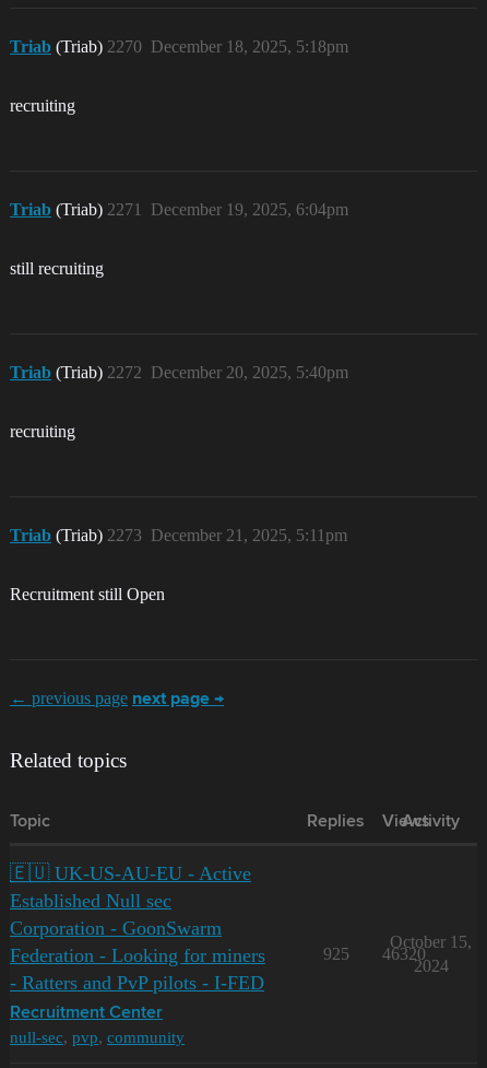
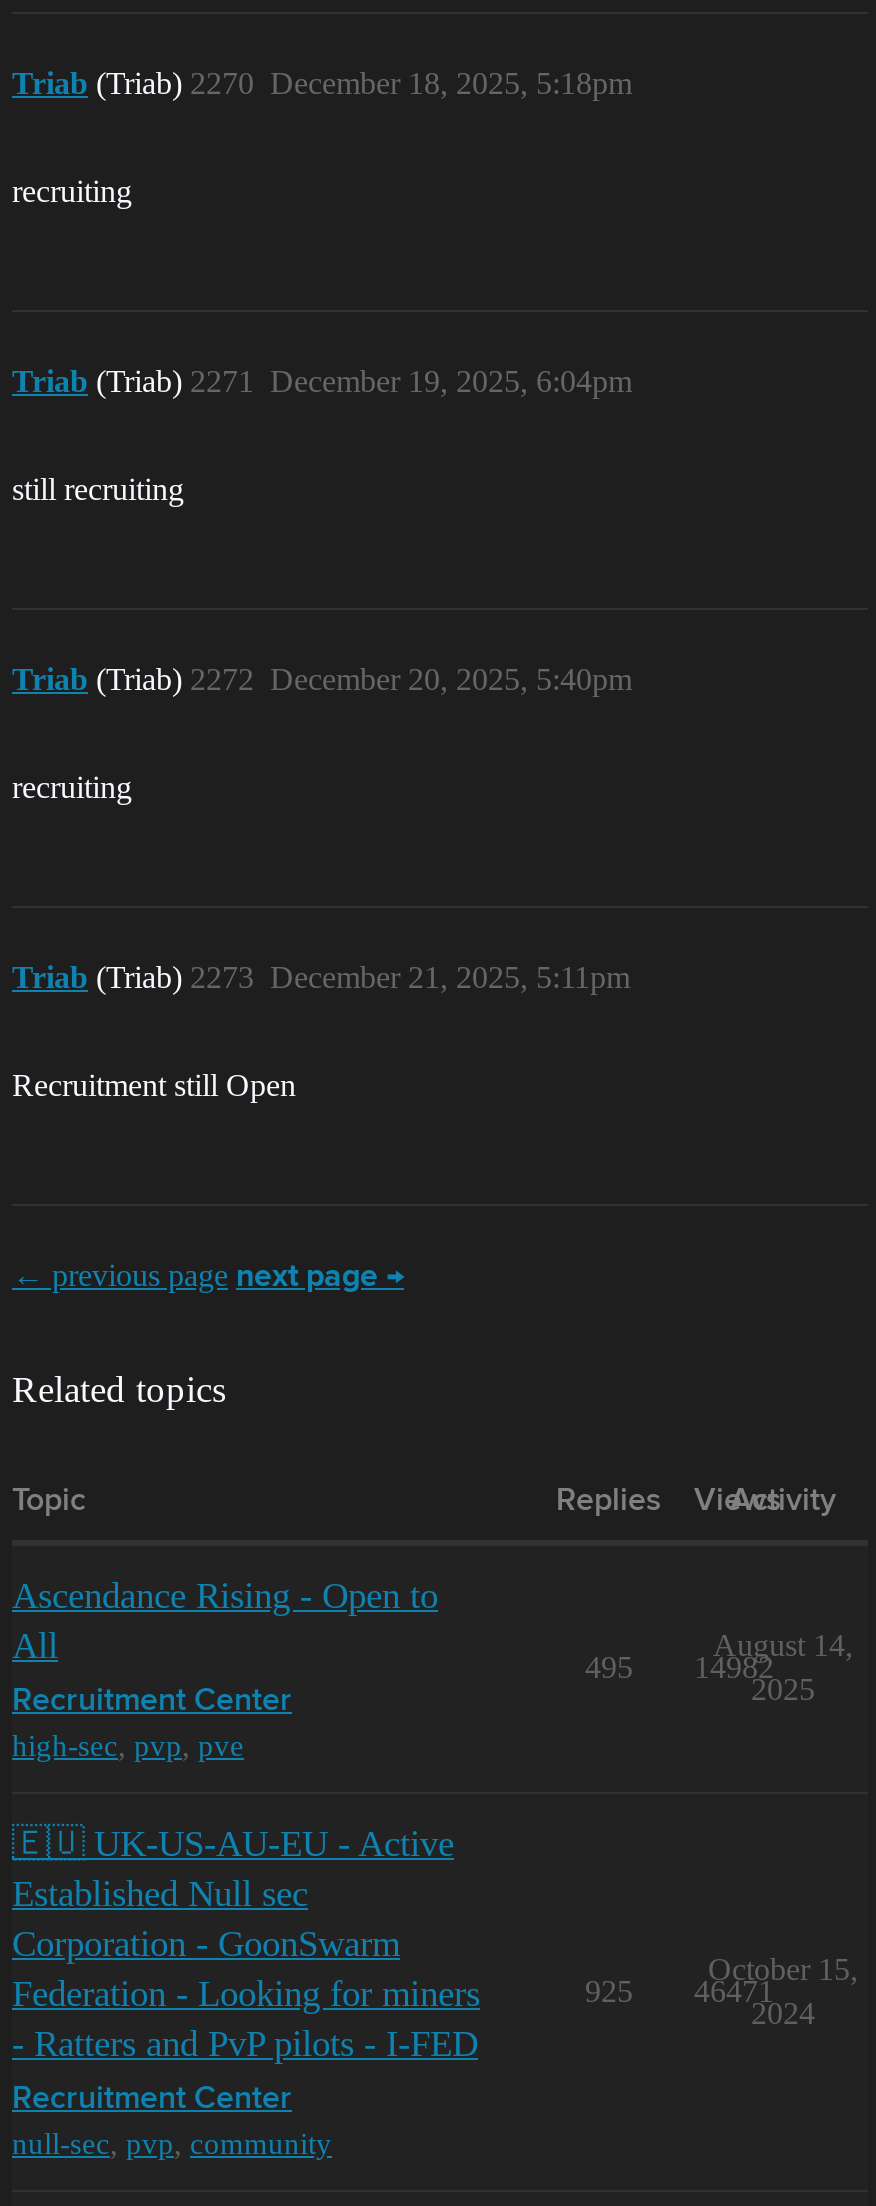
none -> [12,1577,438,1763] Ascendance Rising - Open to | All | Recruitment Center | high-sec, pvp, pve
none -> [585,1651,774,1685] 495 | 14982
none -> [713,1629,853,1707] August 14, | 2025
[323,945,426,963] 925 46320 -> [585,1975,774,2009] 925 46471

